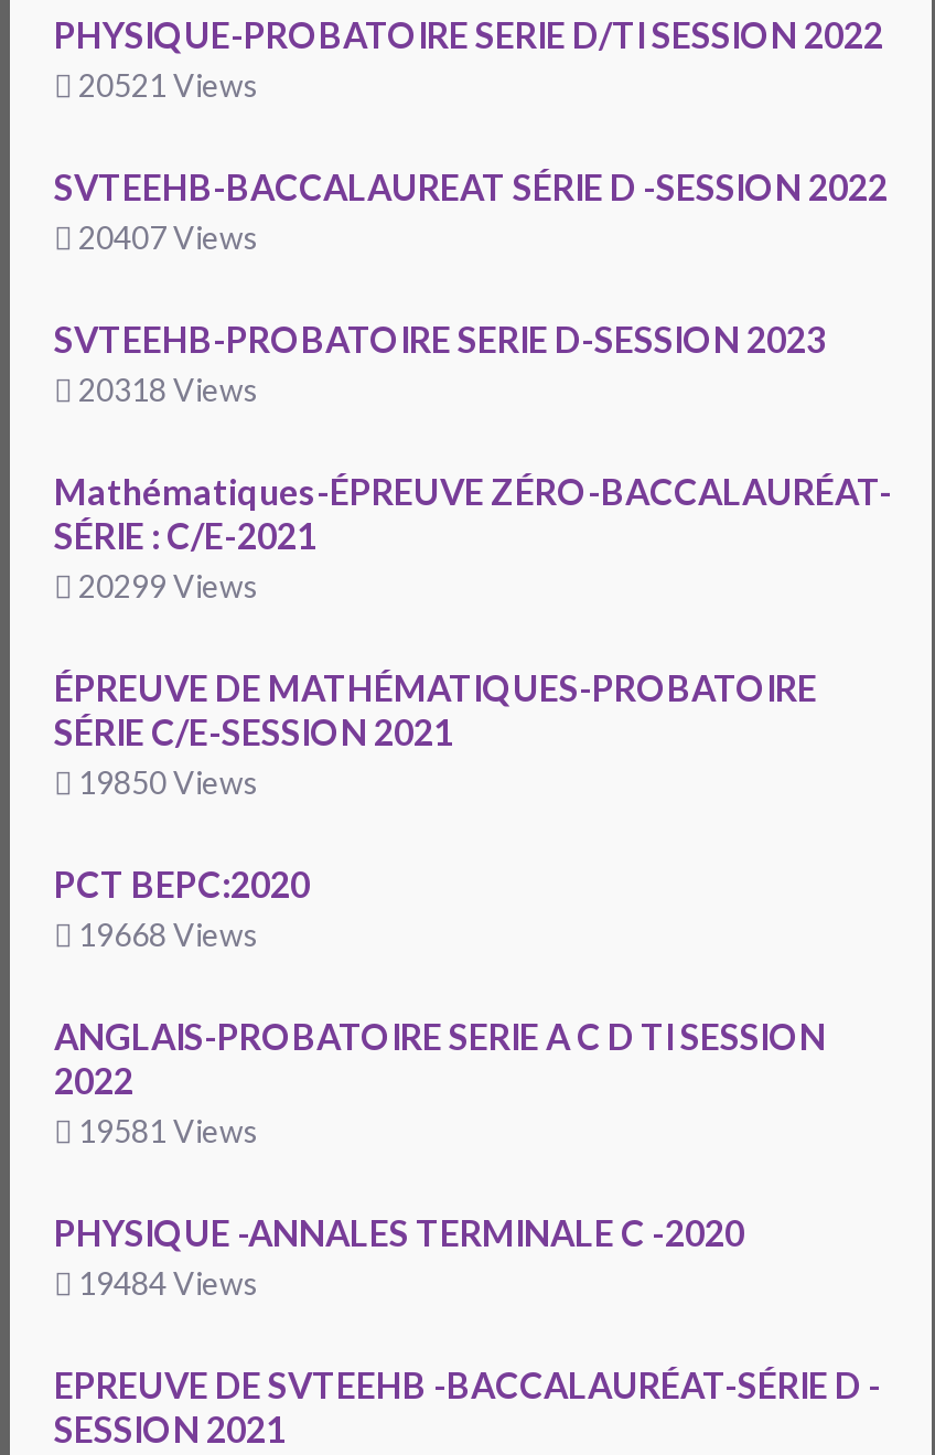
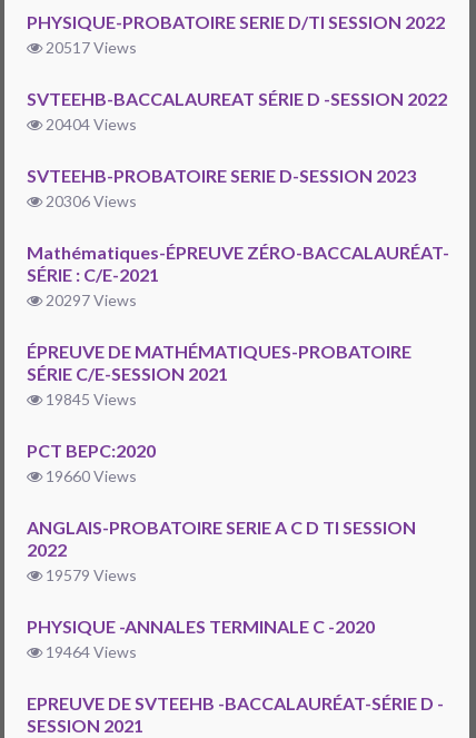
[72,67,259,104] 20521 Views -> [42,38,137,56] 20517 Views
[72,219,259,256] 20407 Views -> [42,114,137,133] 20404 Views
[72,371,259,409] 20318 Views -> [42,191,137,210] 20306 Views
[72,567,259,605] 20299 Views -> [42,290,137,309] 20297 Views
[72,764,259,801] 19850 Views -> [42,389,137,408] 19845 Views
[72,916,259,954] 19668 Views -> [42,466,137,485] 19660 Views
[72,1112,259,1150] 19581 Views -> [42,565,137,584] 19579 Views
[72,1265,259,1302] 19484 Views -> [42,642,137,661] 19464 Views

